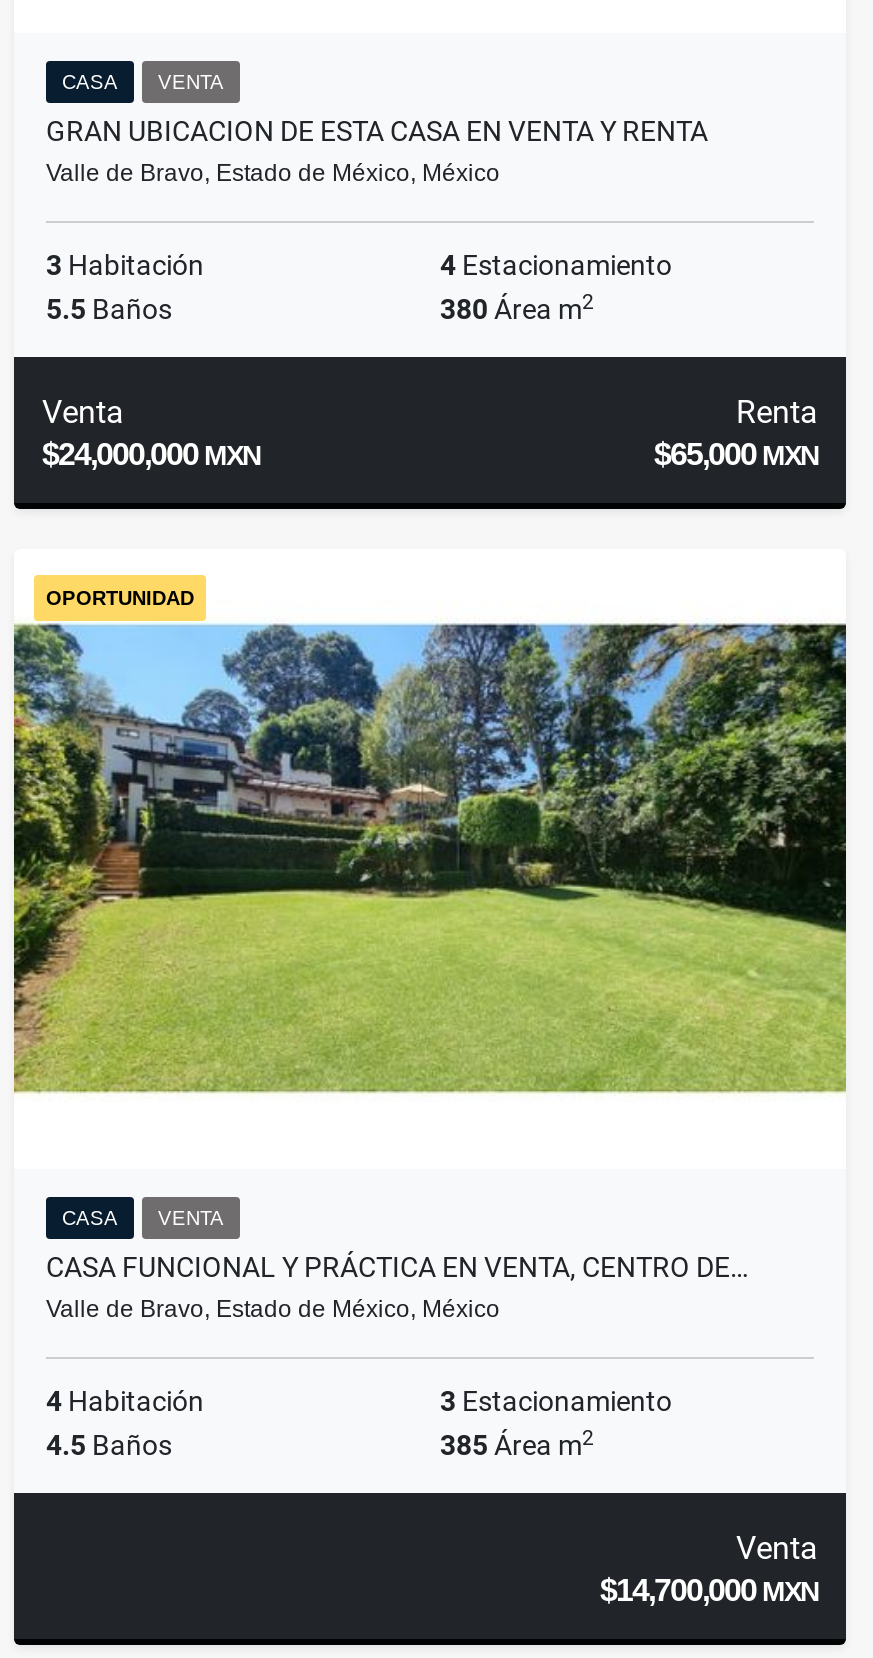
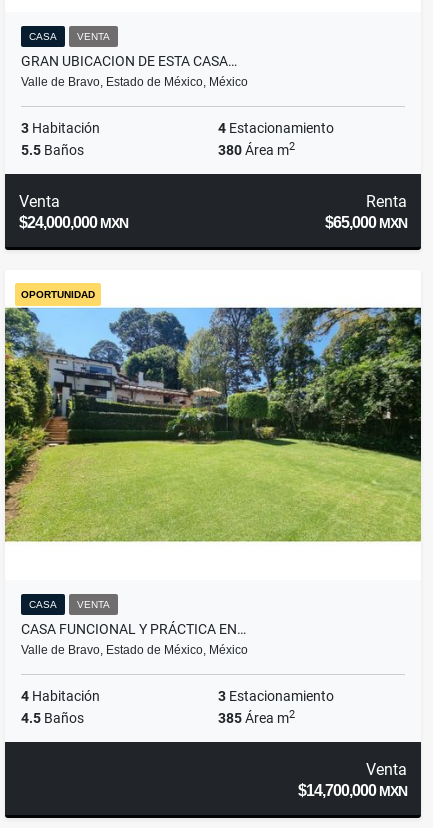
[46,115,708,147] GRAN UBICACION DE ESTA CASA EN VENTA Y RENTA -> [21,53,237,69] GRAN UBICACION DE ESTA CASA…
[46,1251,748,1283] CASA FUNCIONAL Y PRÁCTICA EN VENTA, CENTRO DE… -> [21,621,246,637] CASA FUNCIONAL Y PRÁCTICA EN…

